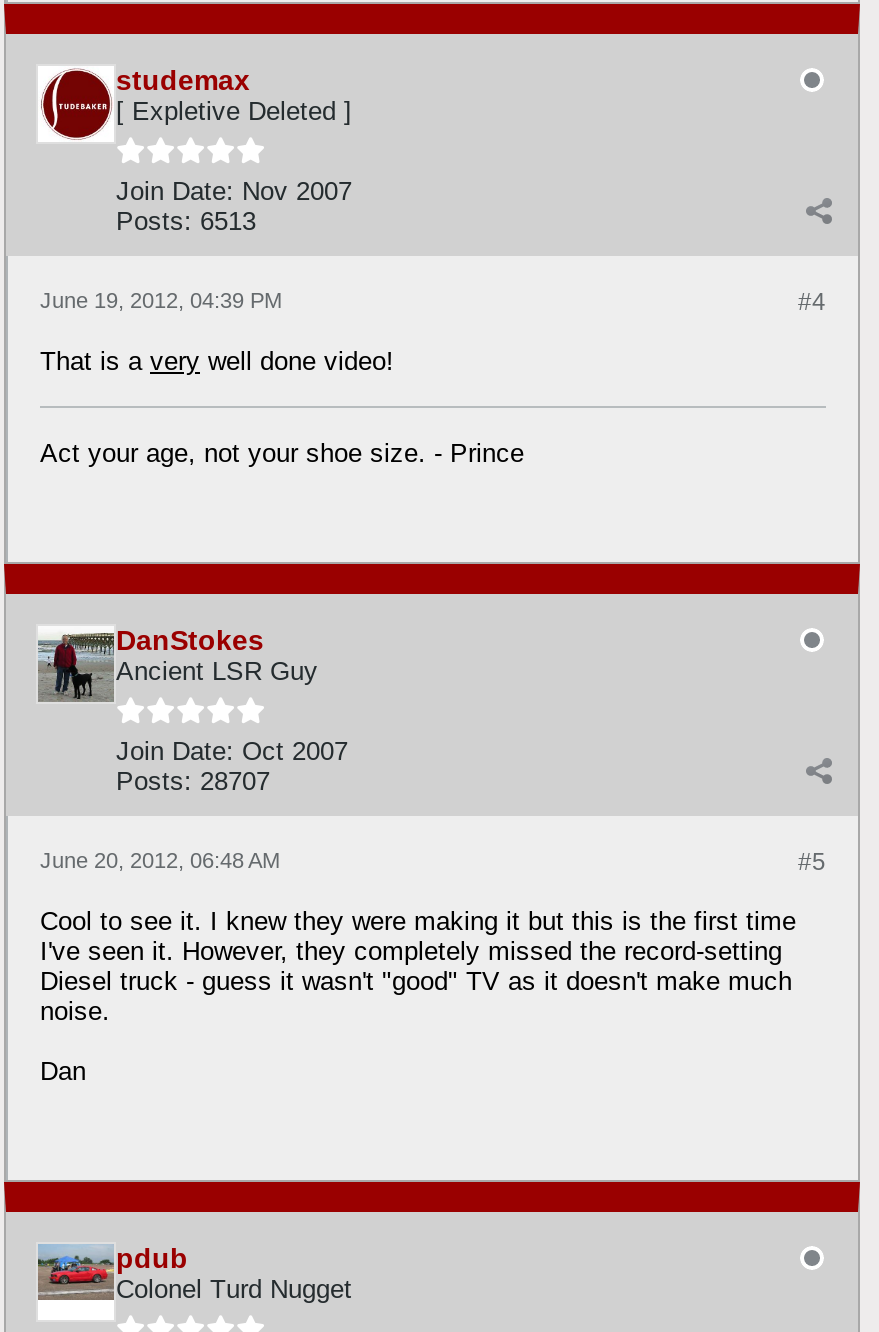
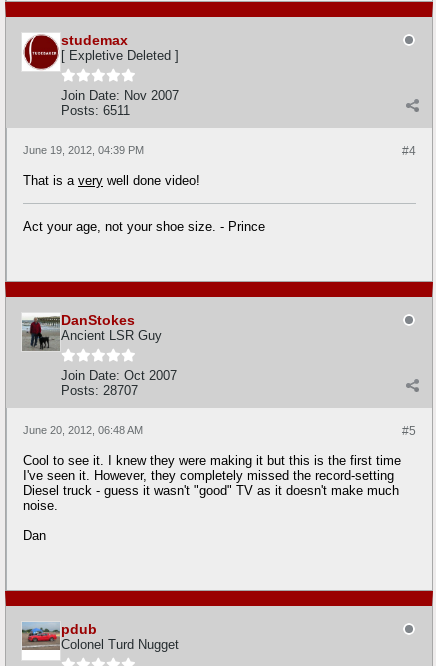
[116,205,256,235] Posts: 6513 -> [61,102,130,117] Posts: 6511

